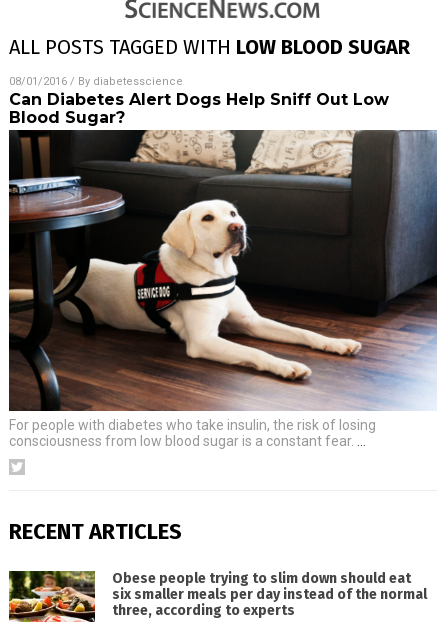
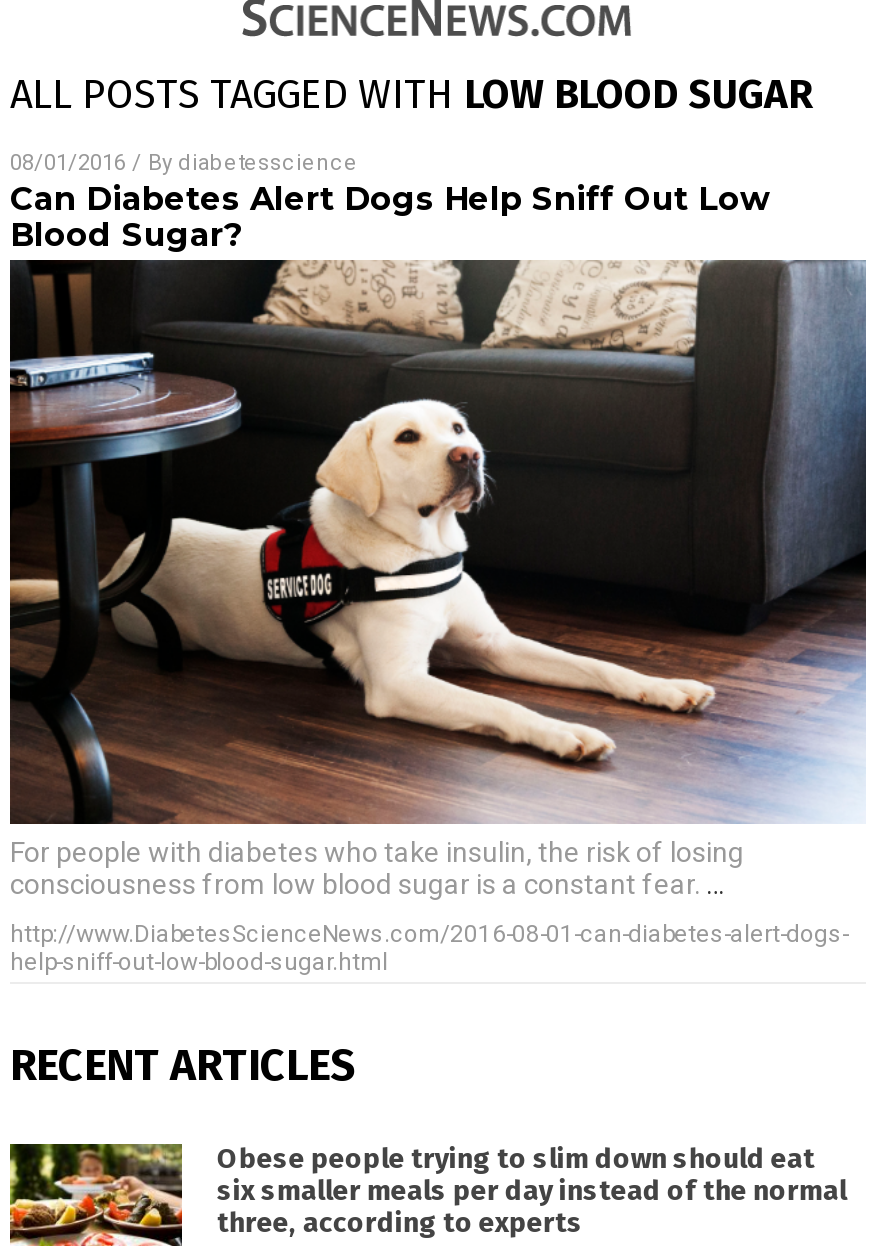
none -> [10,920,848,976] http://www.DiabetesScienceNews.com/2016-08-01-can-diabetes-alert-dogs- | help-sniff-out-low-blood-sugar.html

